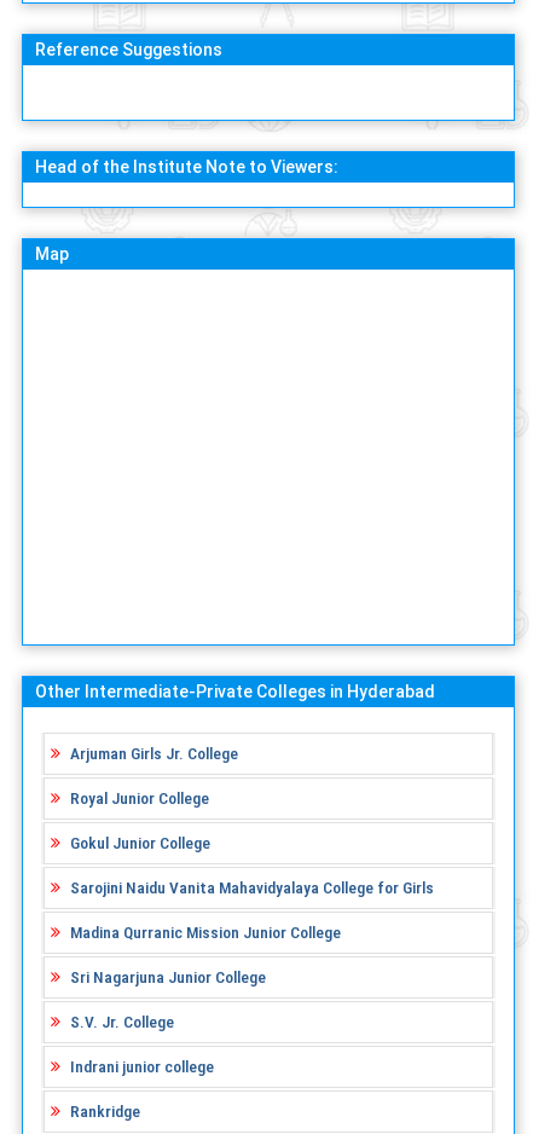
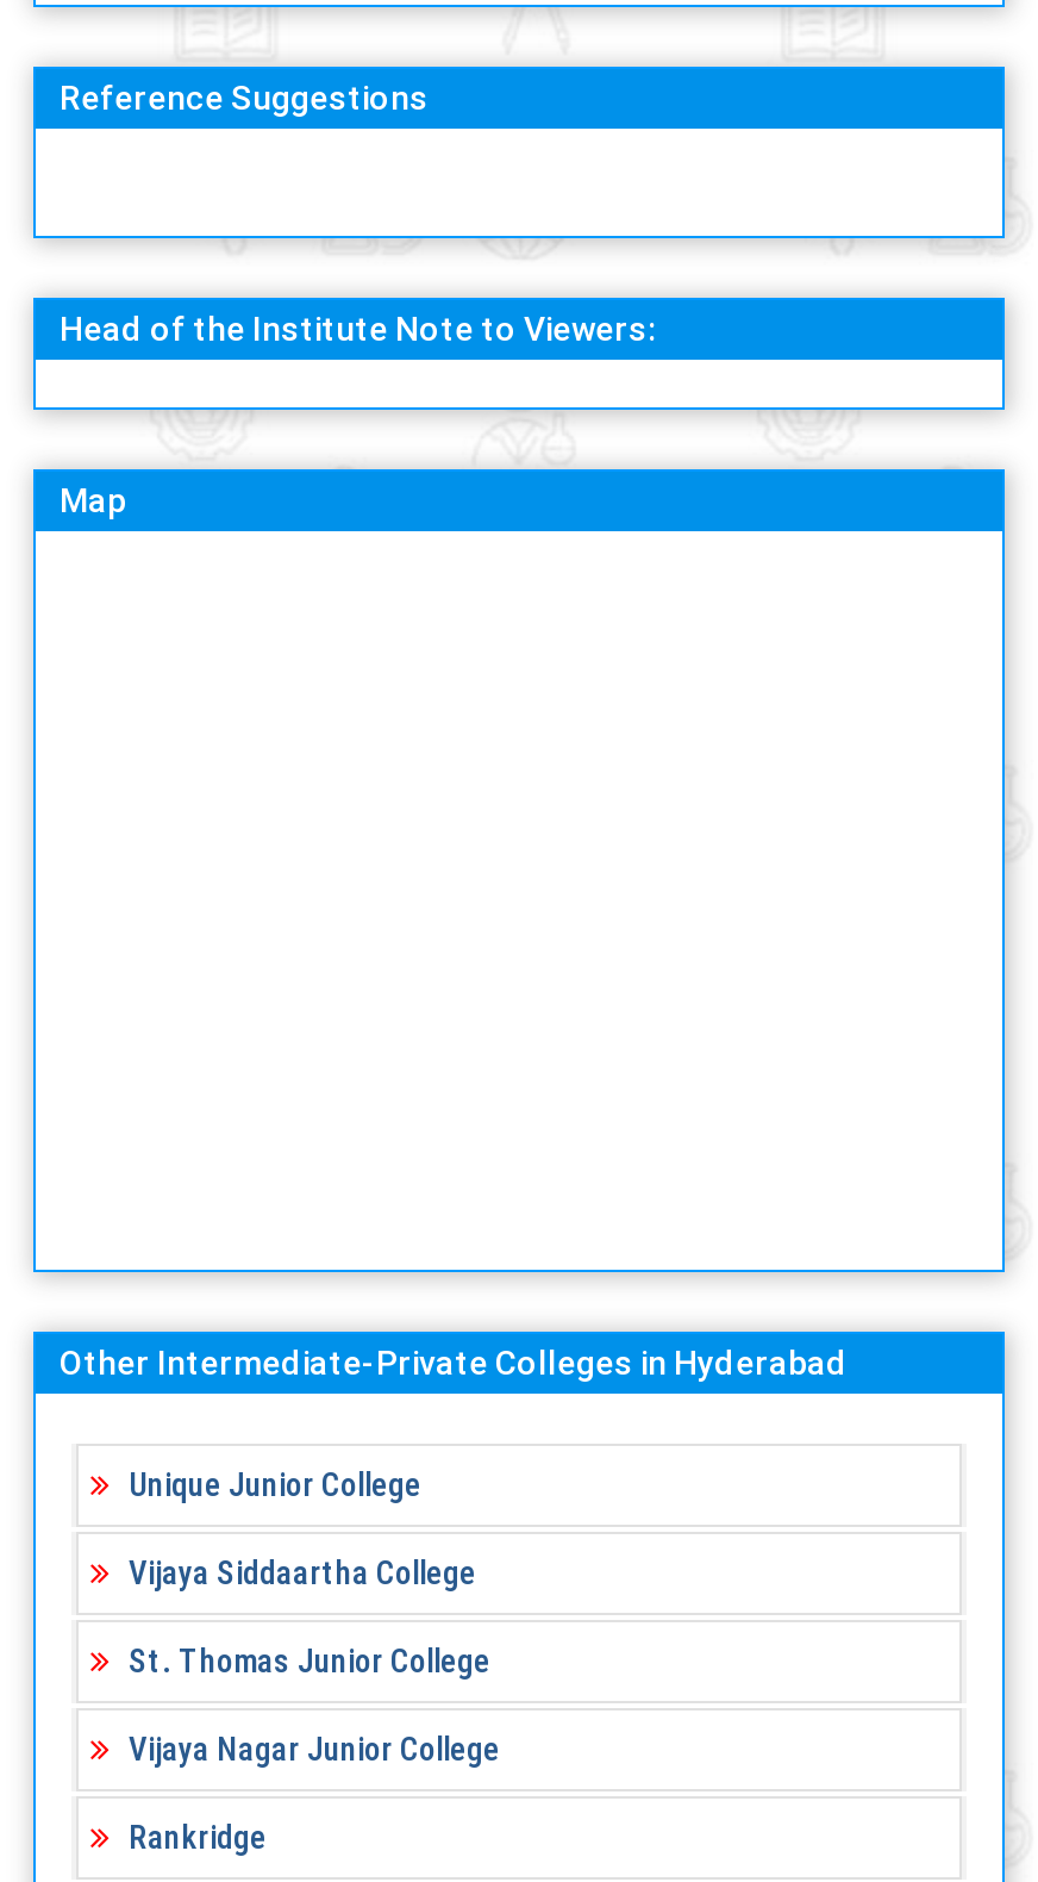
[70,744,434,1076] Arjuman Girls Jr. College | Royal Junior College | Gokul Junior College | Sarojini Naidu Vanita Mahavidyalaya College for Girls | Madina Qurranic Mission Junior College | Sri Nagarjuna Junior College | S.V. Jr. College | Indrani junior college -> [129,1465,500,1768] Unique Junior College | Vijaya Siddaartha College | St. Thomas Junior College | Vijaya Nagar Junior College

